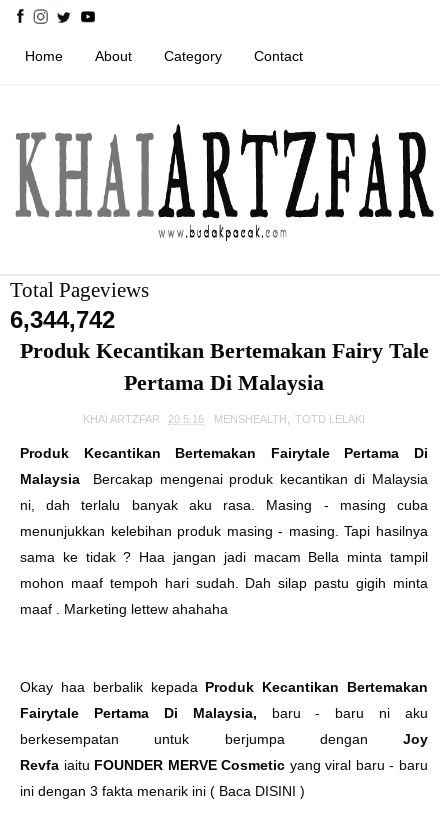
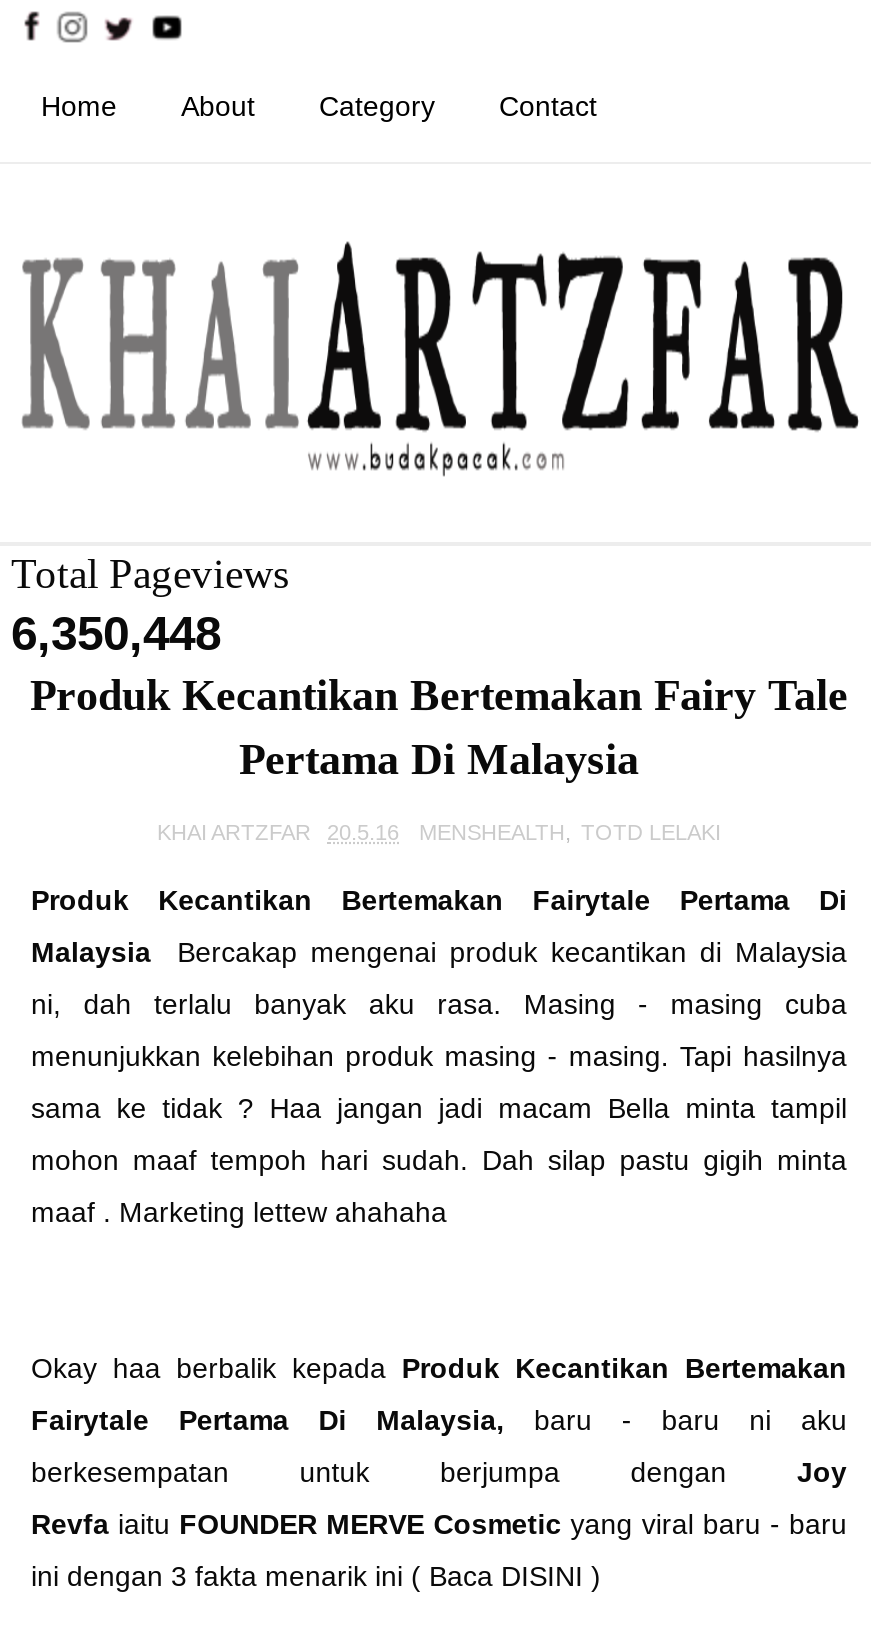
[10,306,115,333] 6,344,742 -> [11,606,221,660] 6,350,448

